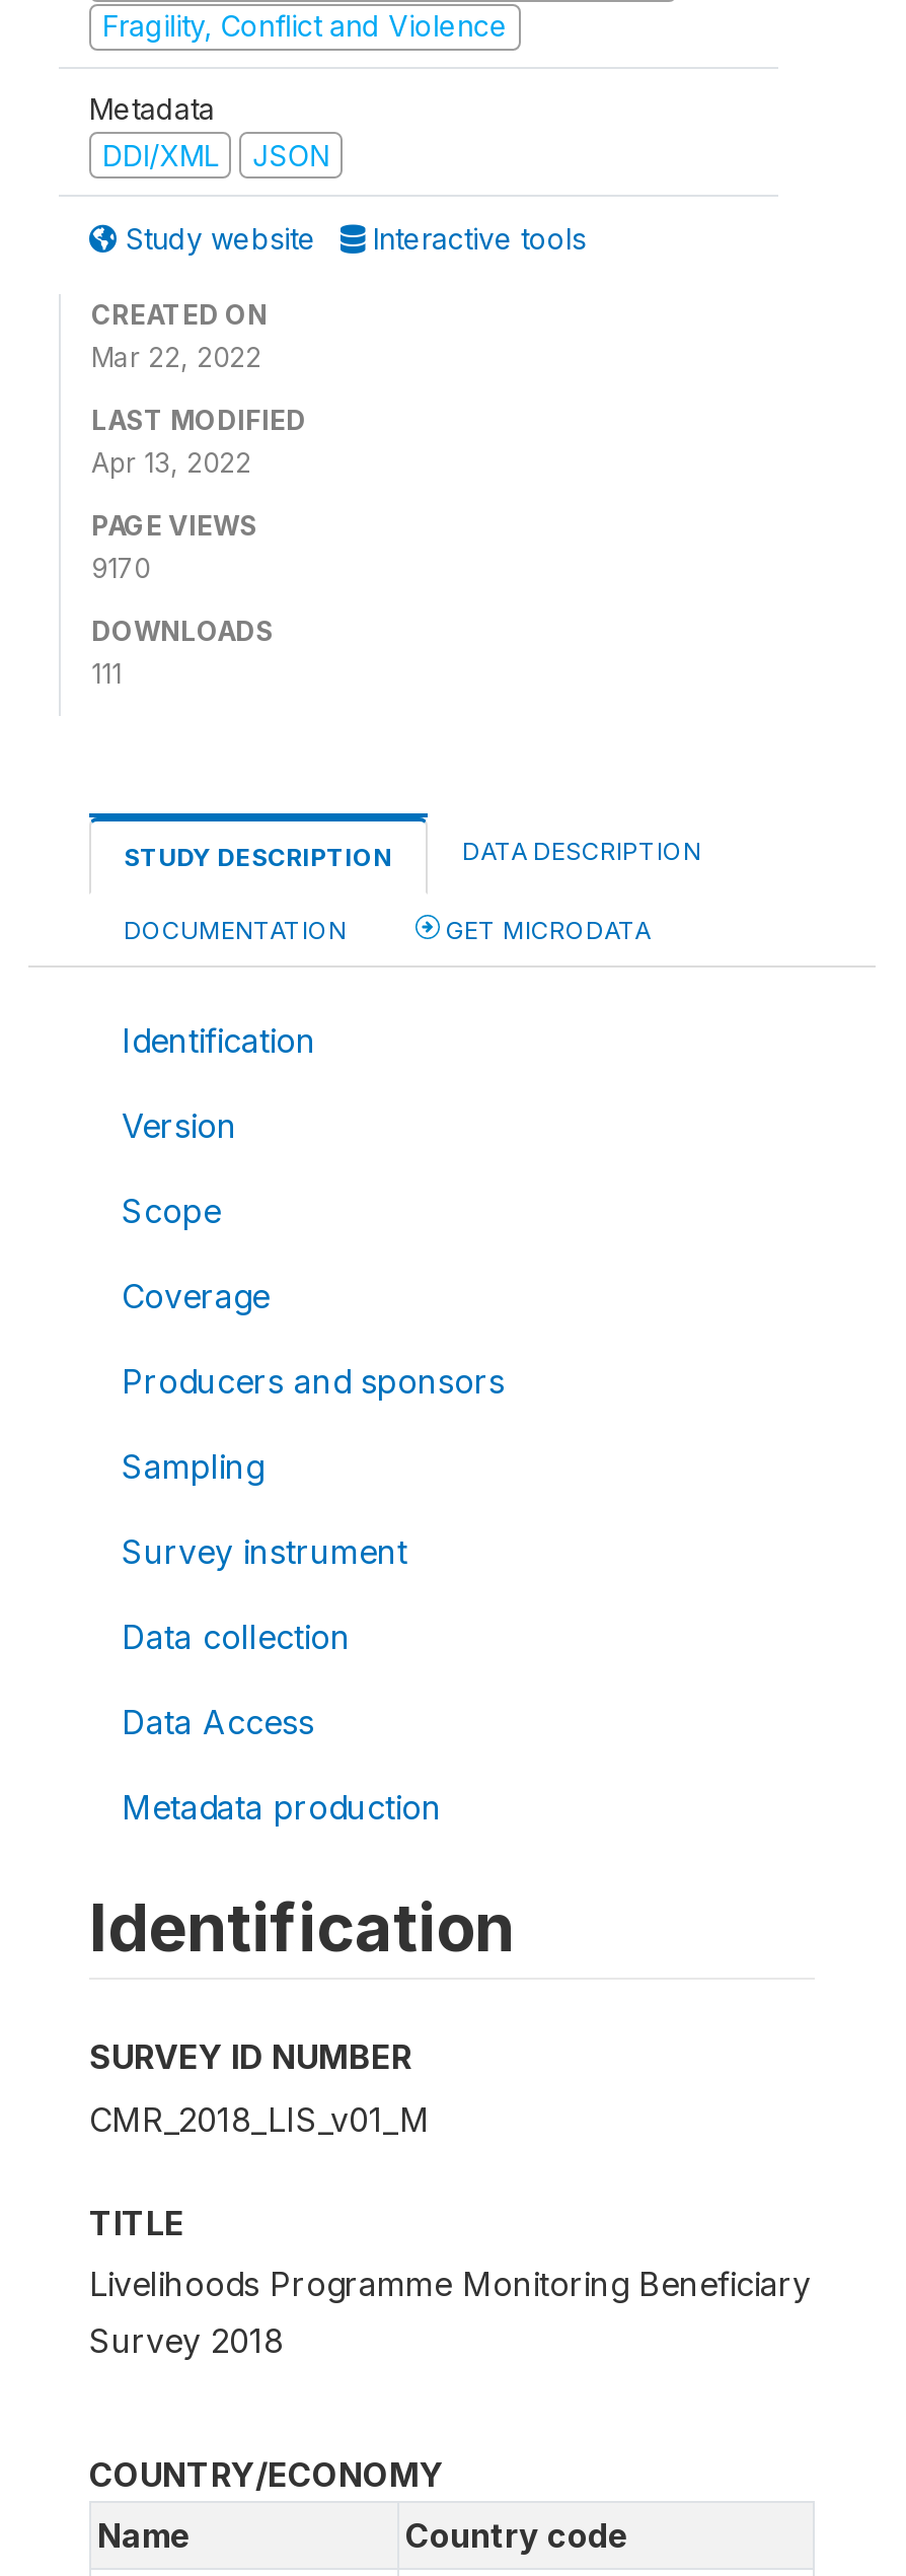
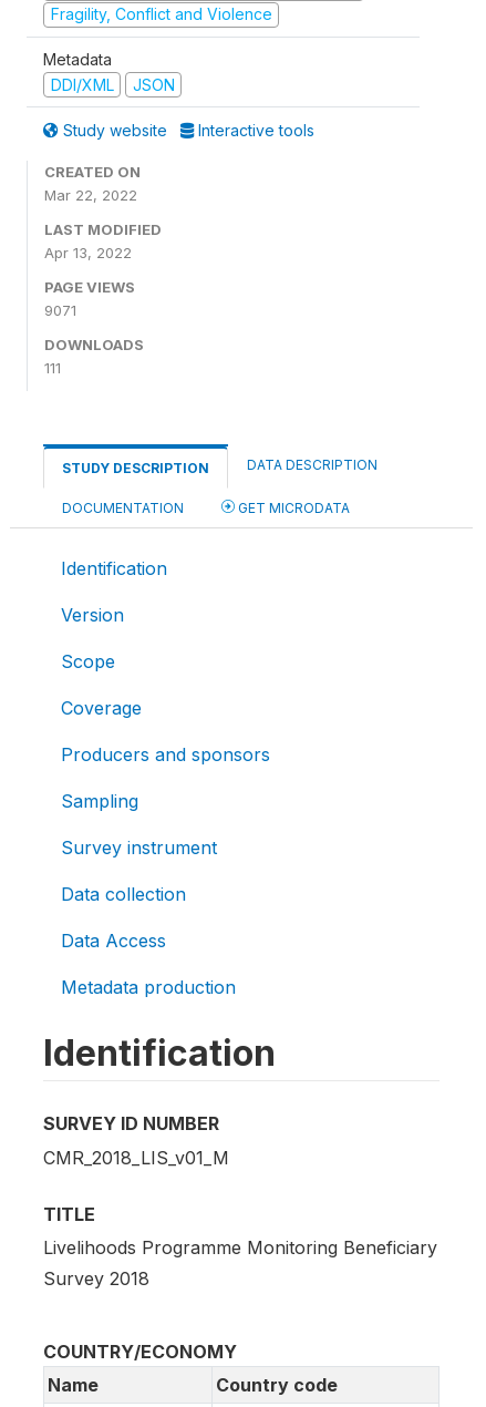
[91,553,150,585] 9170 -> [44,302,76,320] 9071

